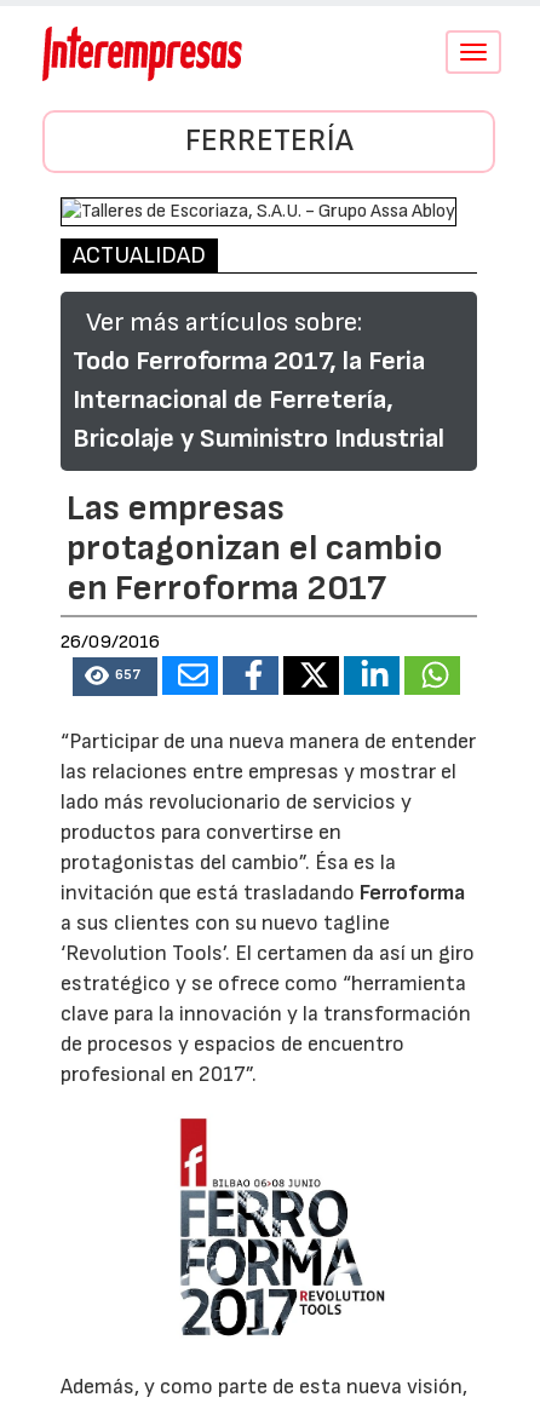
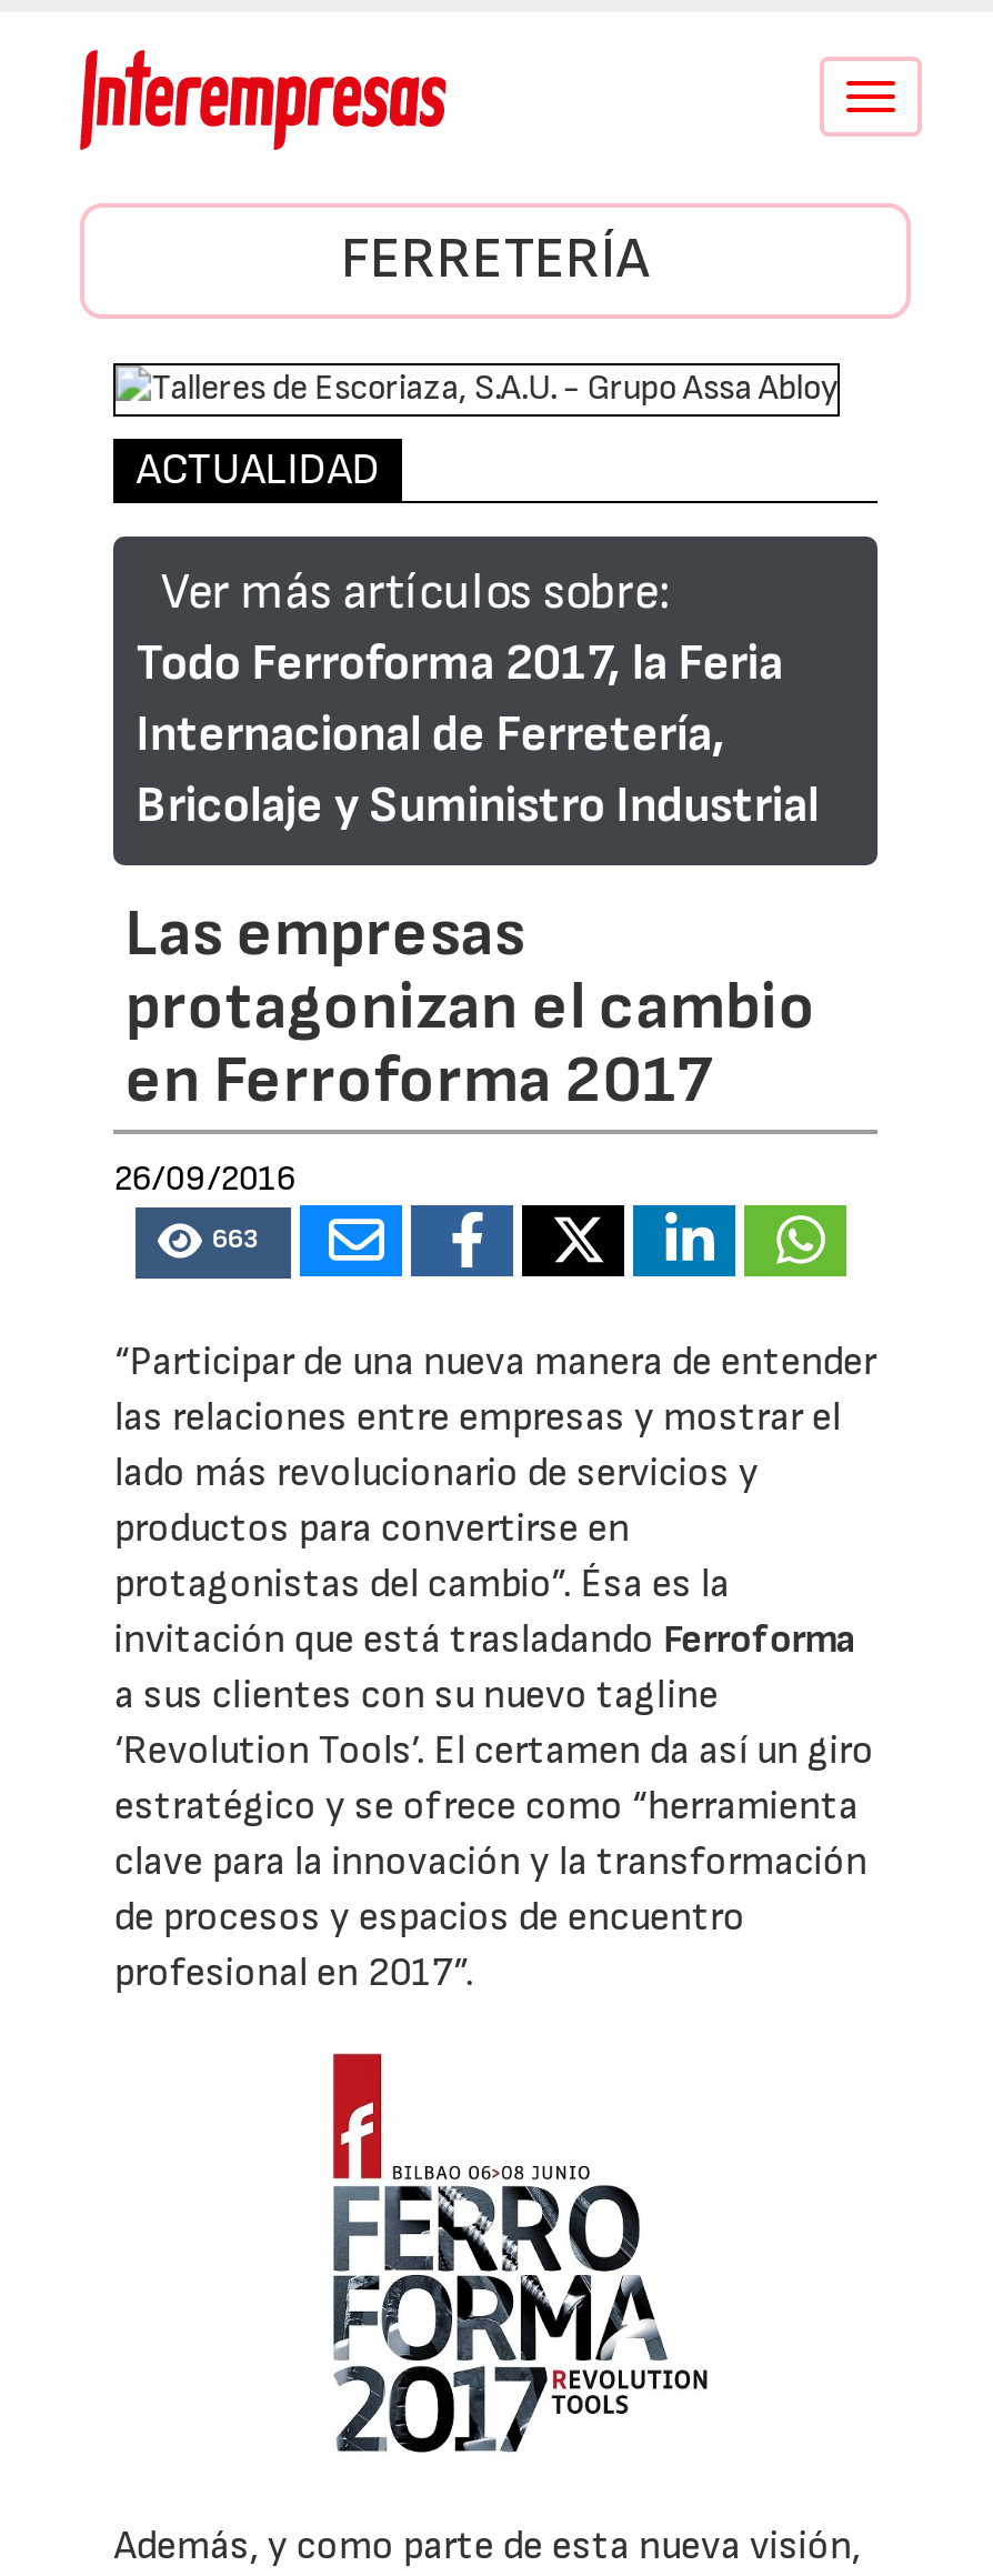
[115,666,140,684] 657 -> [212,1223,259,1256] 663

